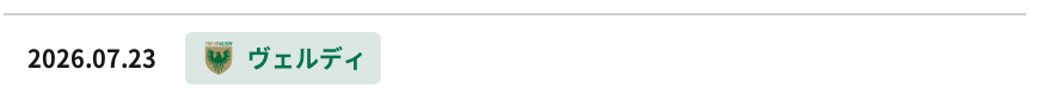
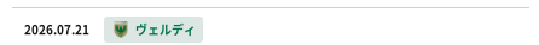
[27,39,156,75] 2026.07.23 -> [24,20,89,38] 2026.07.21

